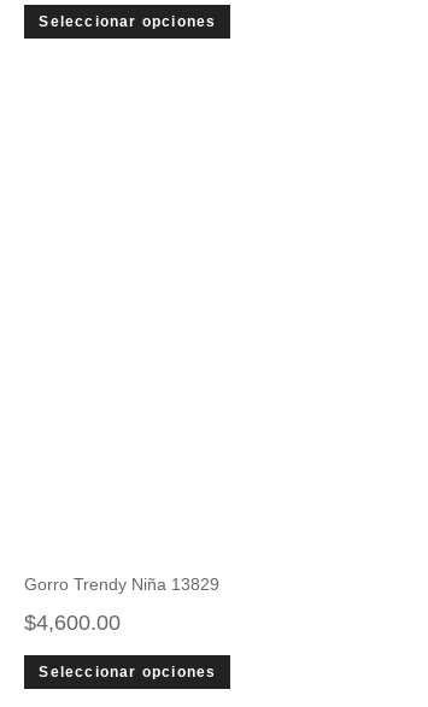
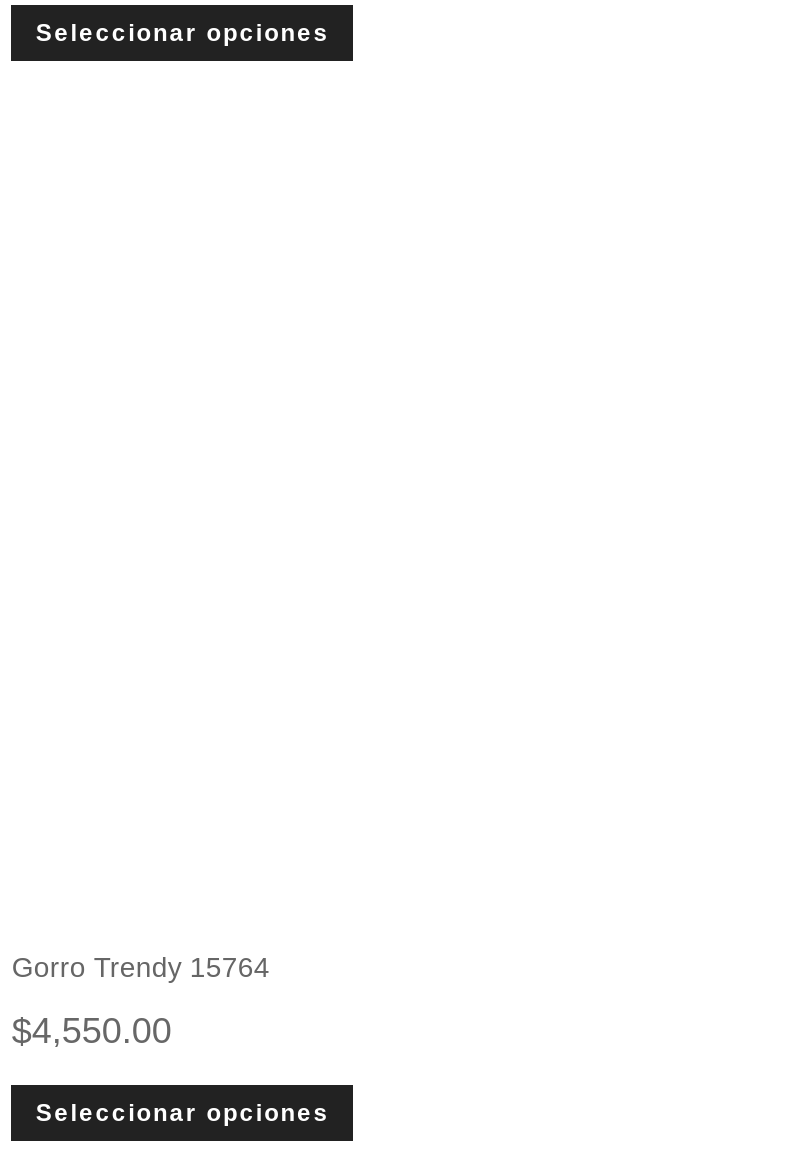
[25,575,220,594] Gorro Trendy Niña 13829 -> [12,951,270,983] Gorro Trendy 15764
[25,611,121,635] $4,600.00 -> [12,1011,172,1051] $4,550.00

